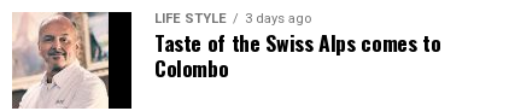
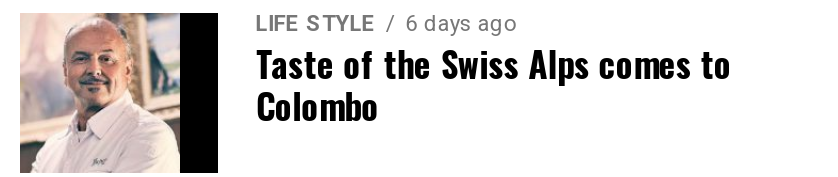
[154,11,311,26] LIFE STYLE 3 days ago -> [256,11,516,37] LIFE STYLE 6 days ago

